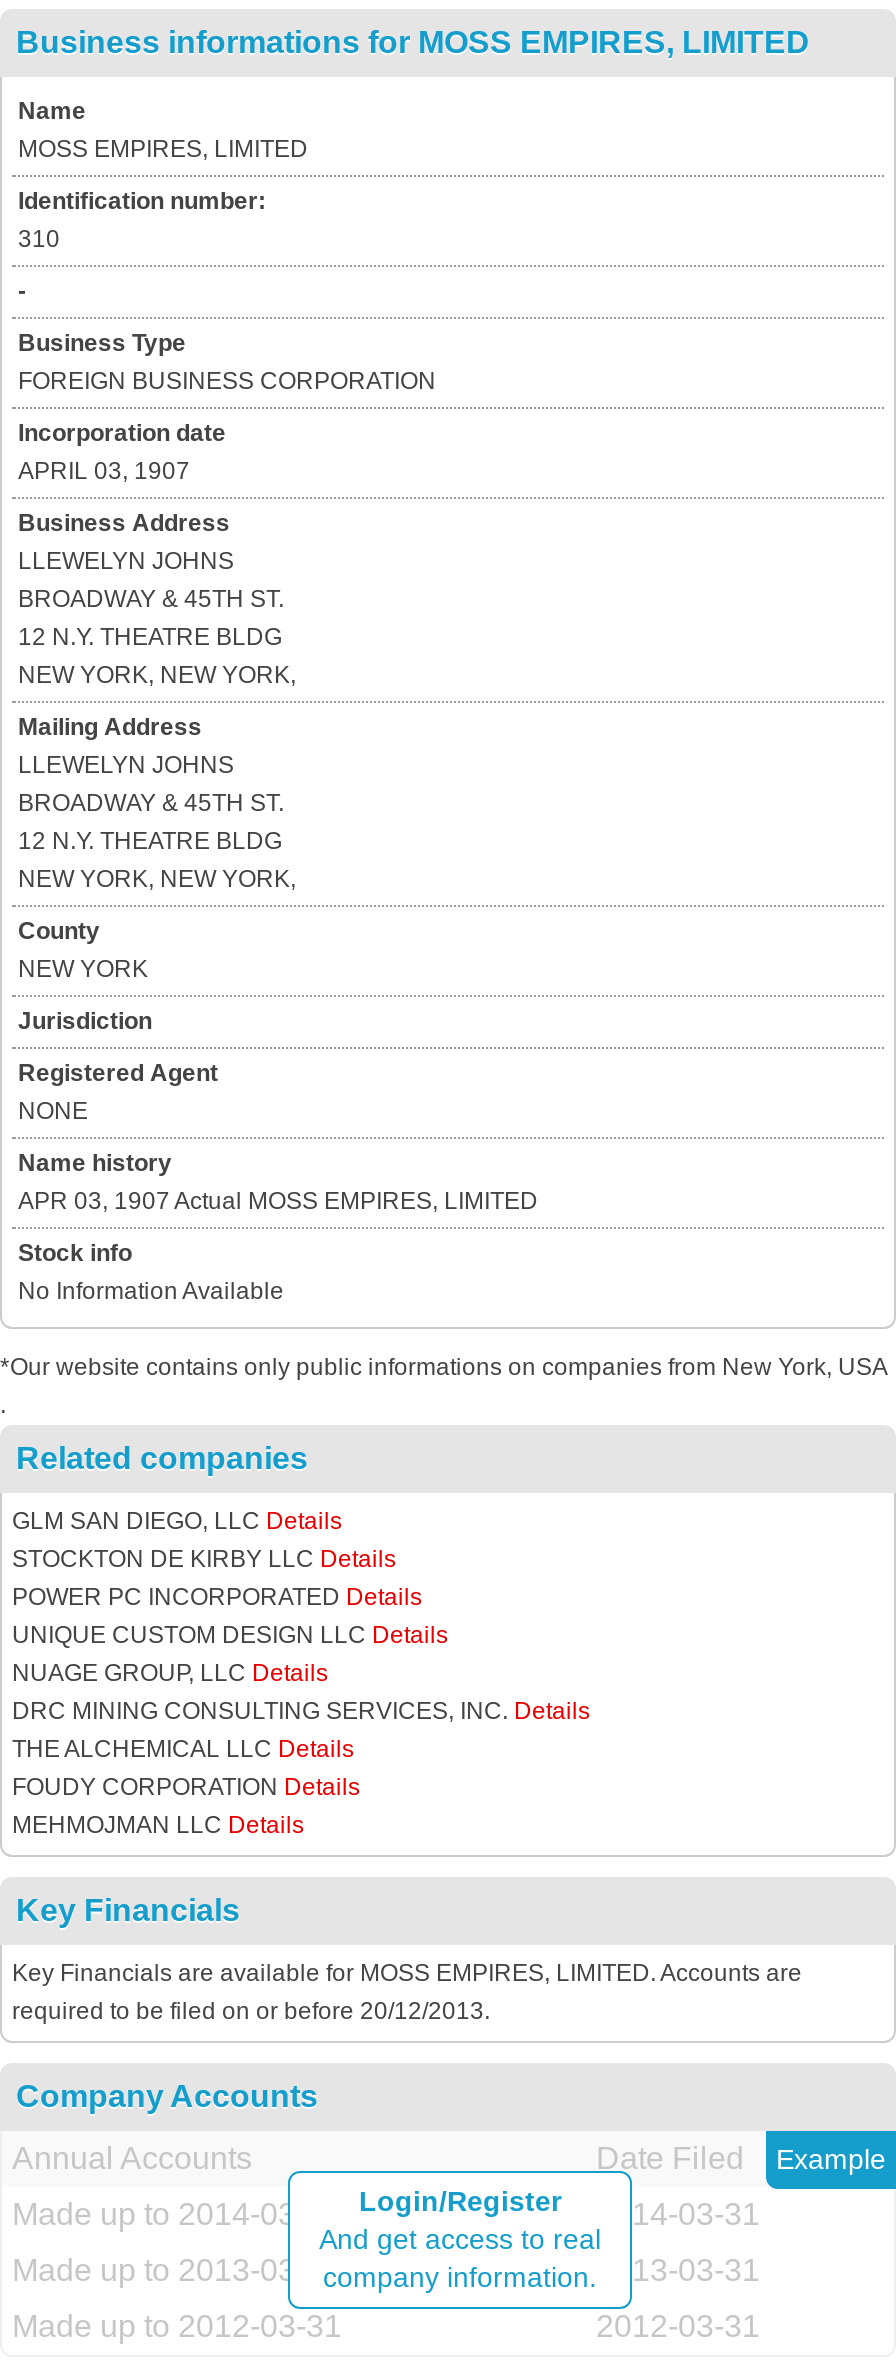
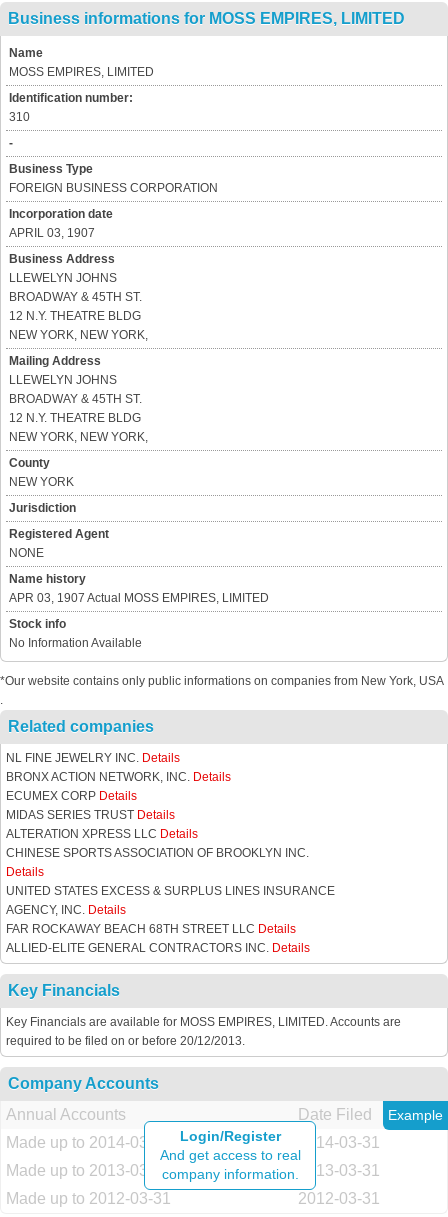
[12,1507,590,1839] GLM SAN DIEGO, LLC Details | STOCKTON DE KIRBY LLC Details | POWER PC INCORPORATED Details | UNIQUE CUSTOM DESIGN LLC Details | NUAGE GROUP, LLC Details | DRC MINING CONSULTING SERVICES, INC. Details | THE ALCHEMICAL LLC Details | FOUDY CORPORATION Details | MEHMOJMAN LLC Details -> [6,751,335,955] NL FINE JEWELRY INC. Details | BRONX ACTION NETWORK, INC. Details | ECUMEX CORP Details | MIDAS SERIES TRUST Details | ALTERATION XPRESS LLC Details | CHINESE SPORTS ASSOCIATION OF BROOKLYN INC. | Details | UNITED STATES EXCESS & SURPLUS LINES INSURANCE | AGENCY, INC. Details | FAR ROCKAWAY BEACH 68TH STREET LLC Details | ALLIED-ELITE GENERAL CONTRACTORS INC. Details

